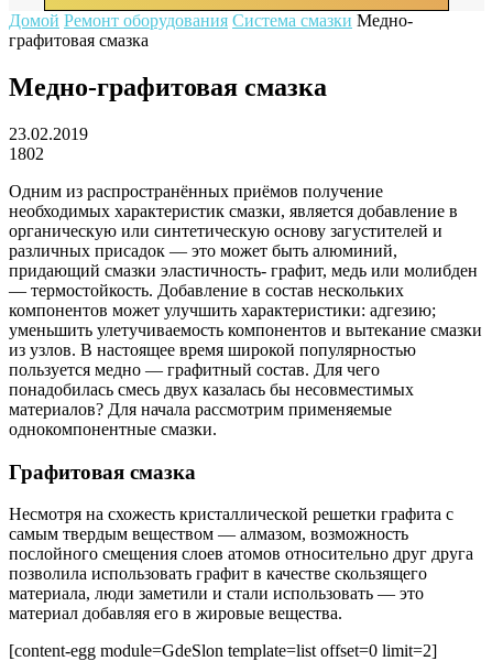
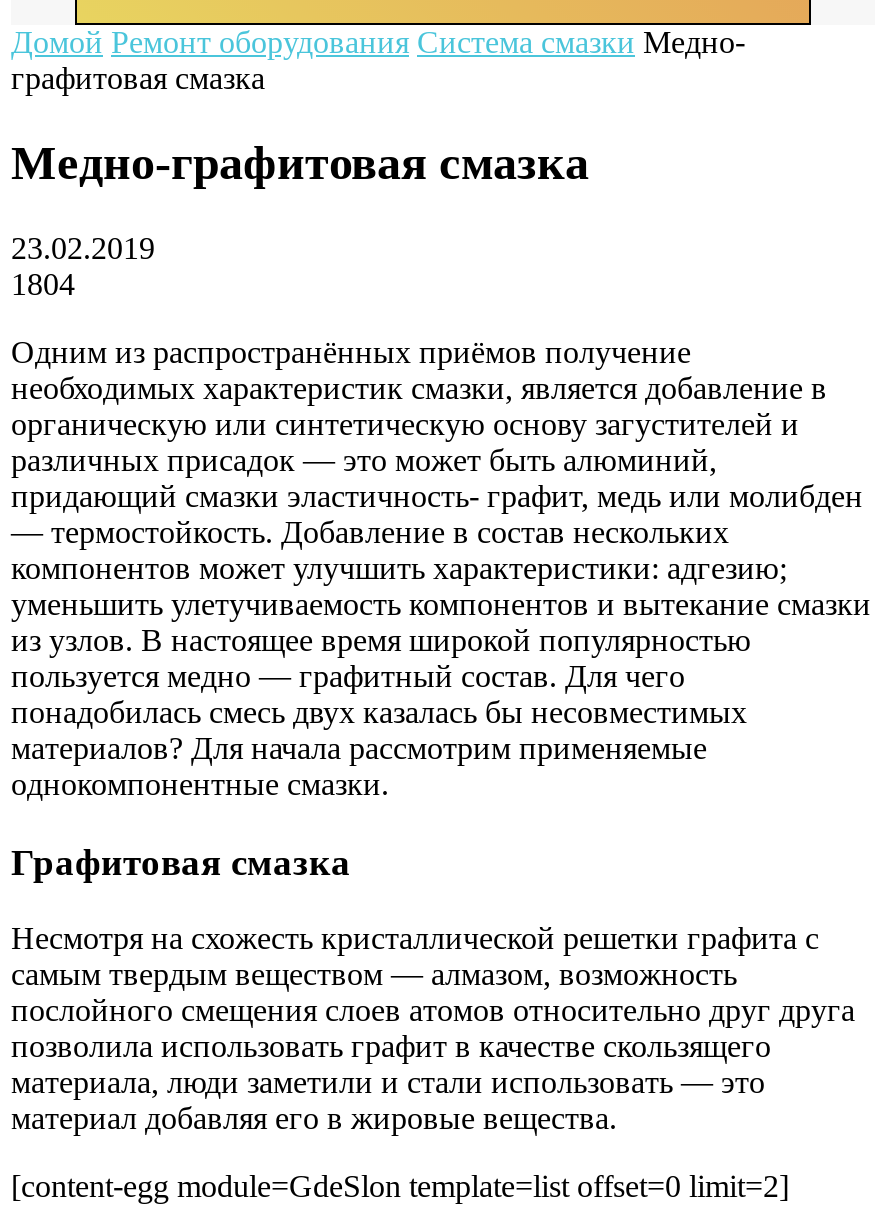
[9,144,44,163] 1802 -> [11,267,75,301] 1804

